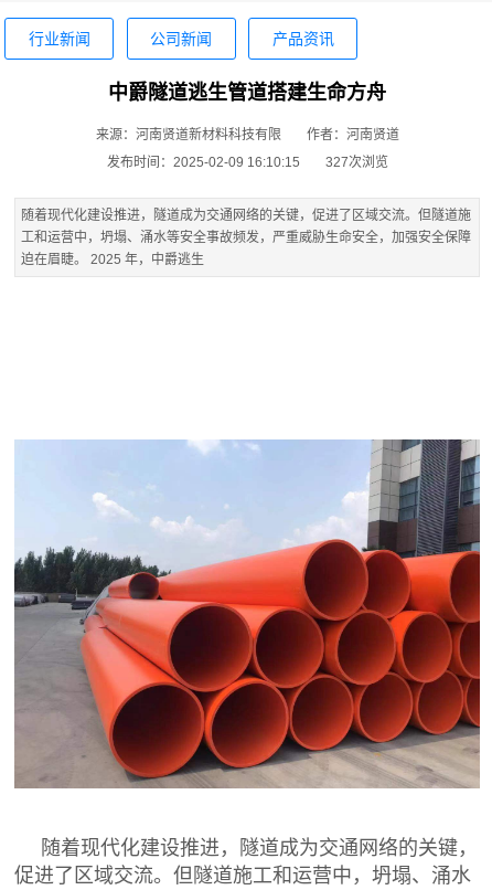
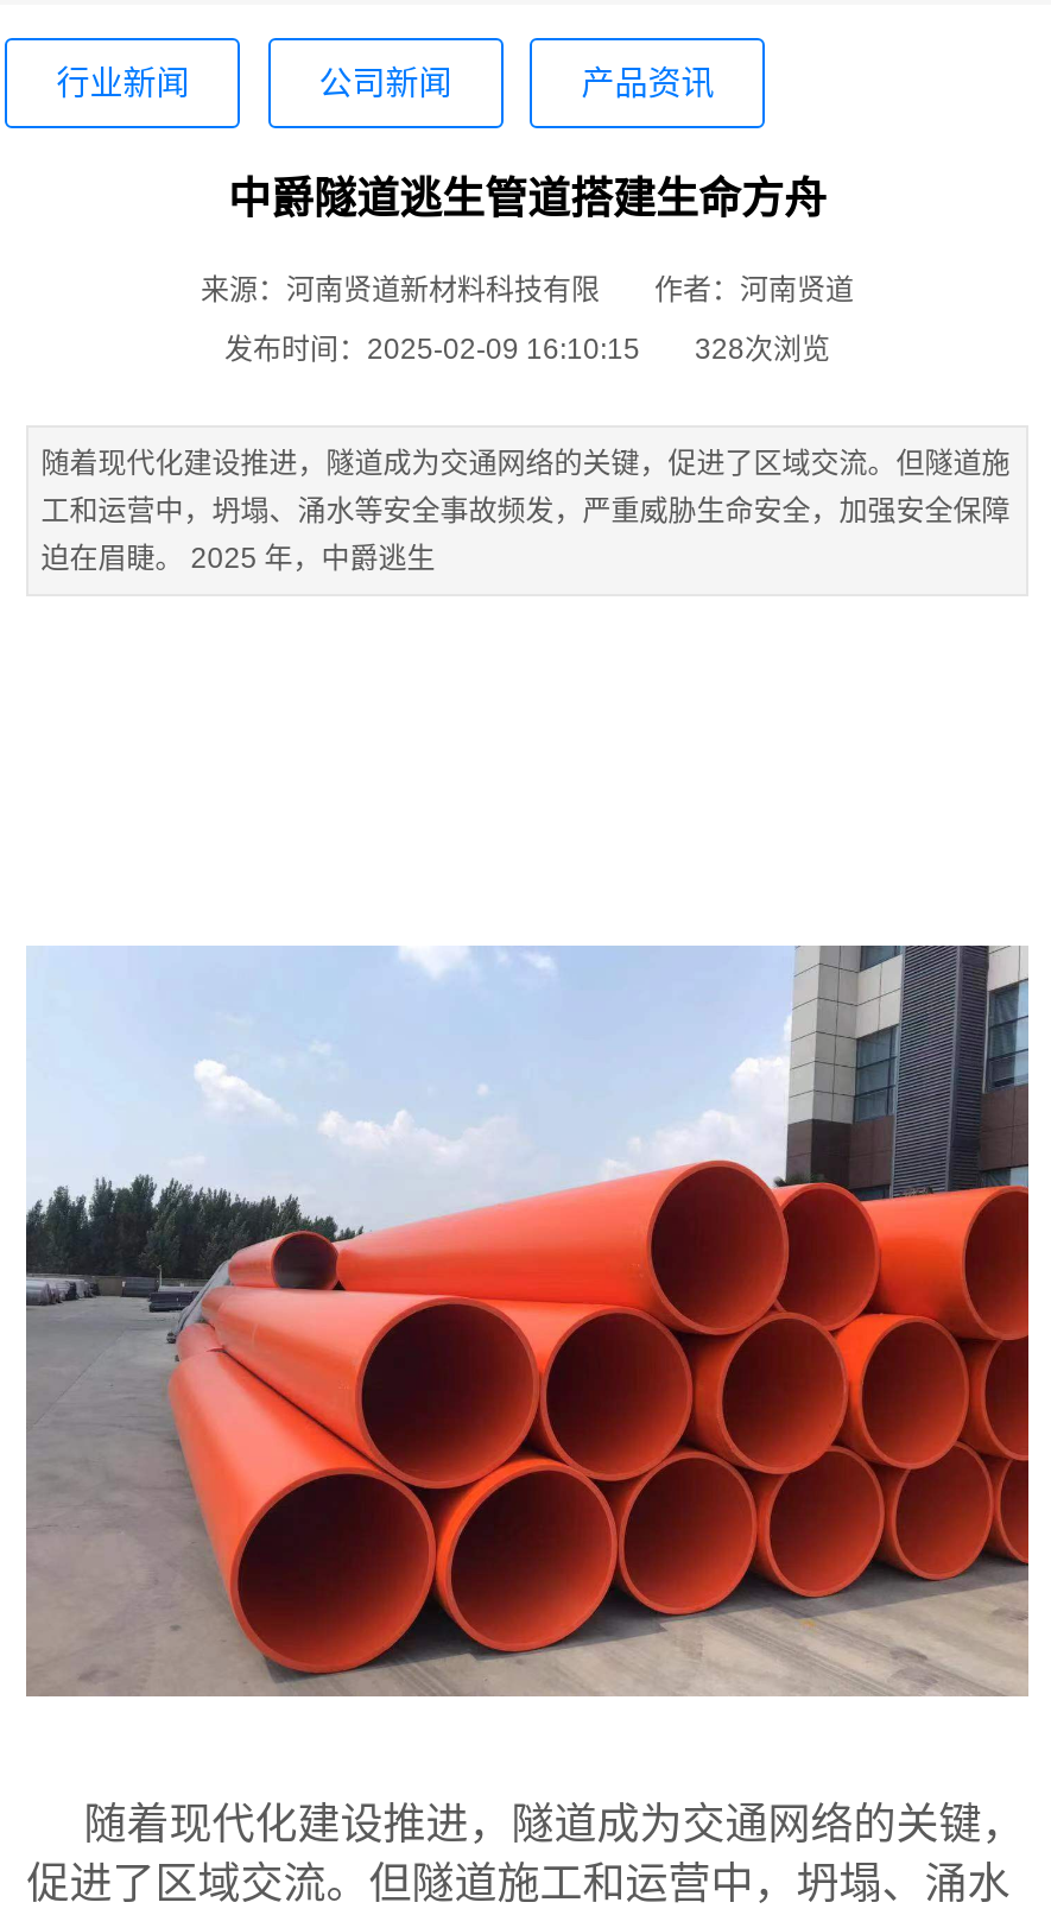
[106,154,388,170] 发布时间：2025-02-09 16:10:15 327次浏览 -> [224,332,830,365] 发布时间：2025-02-09 16:10:15 328次浏览

